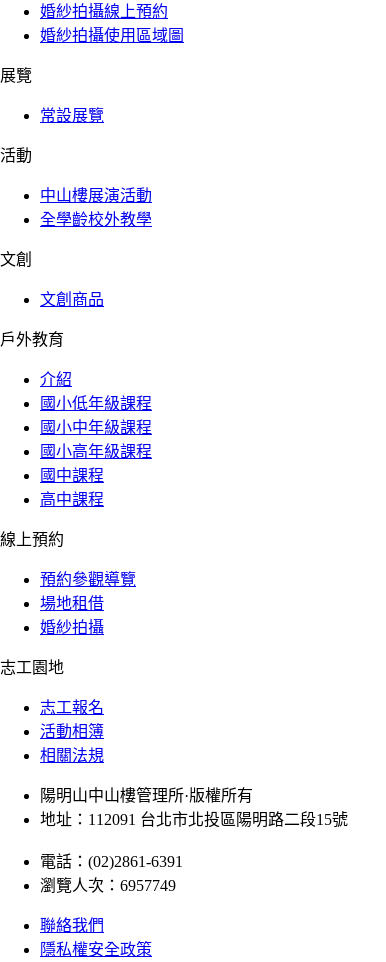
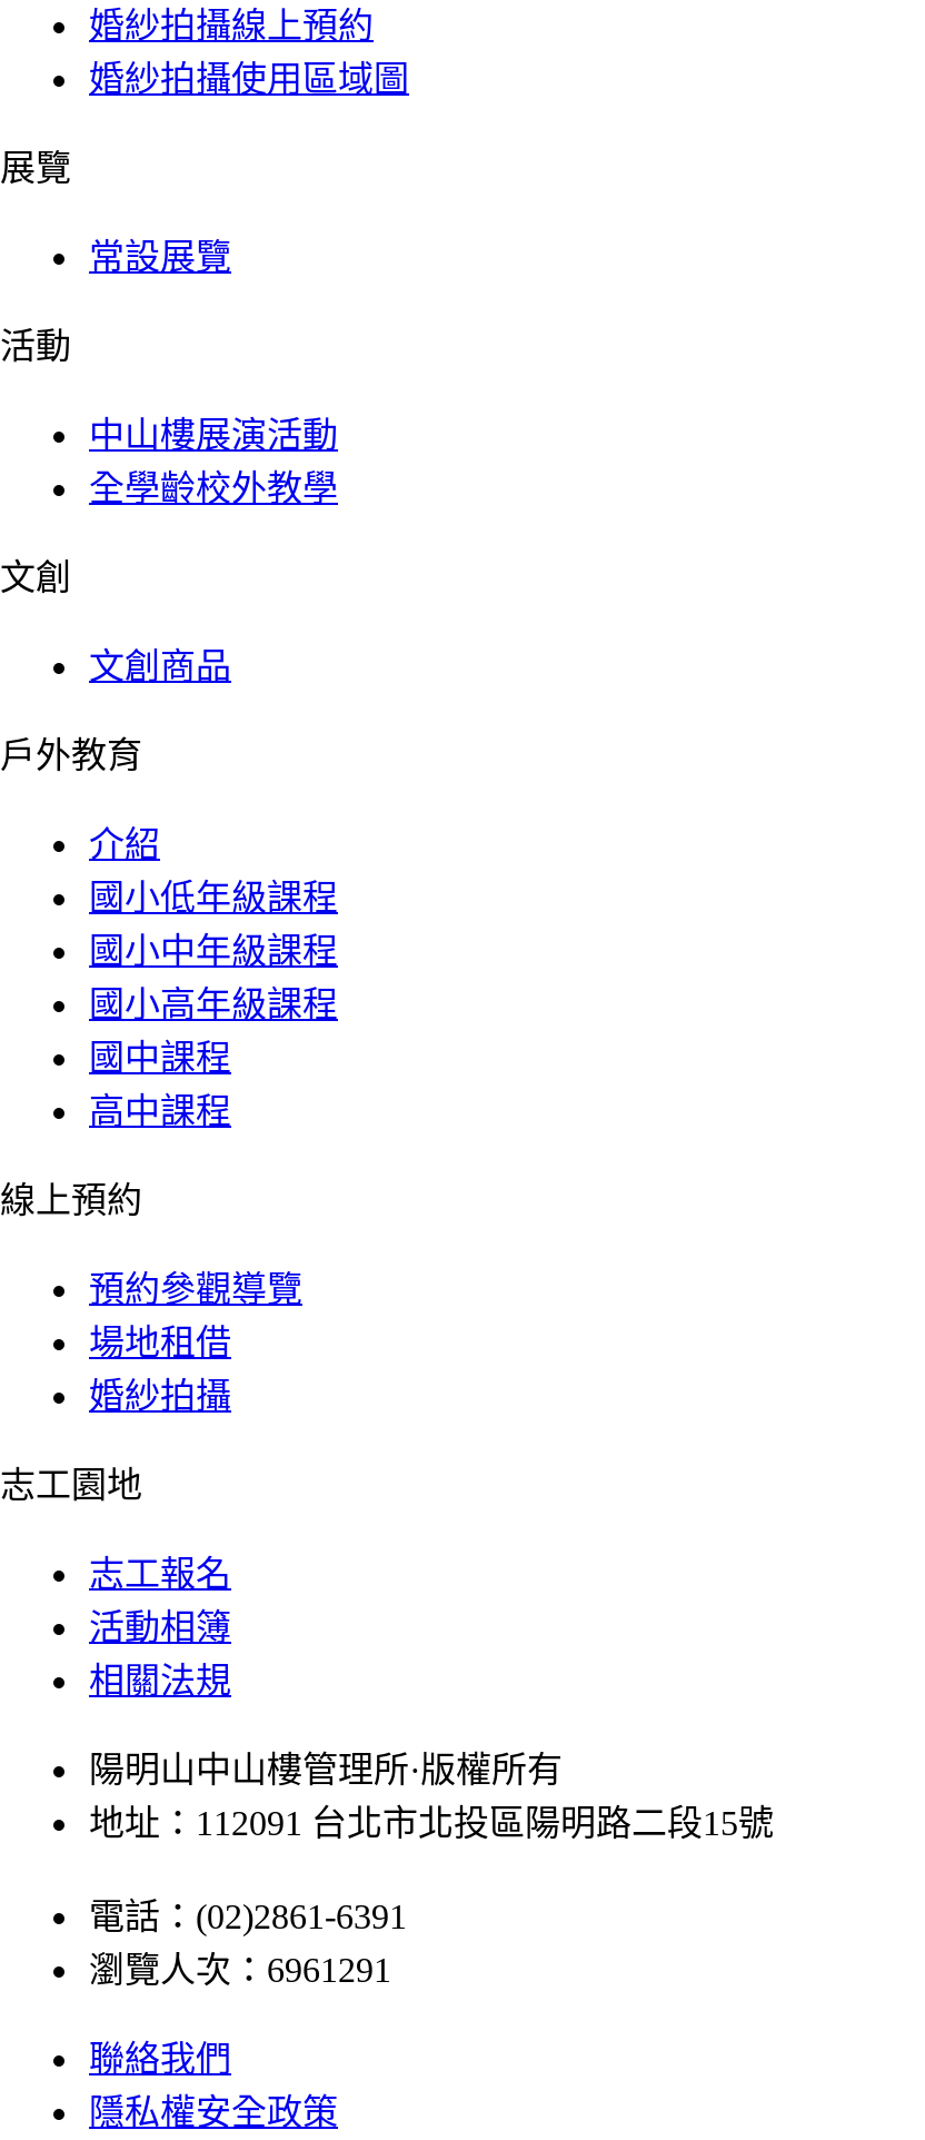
[40,877,176,894] 瀏覽人次：6957749 -> [89,1952,391,1990] 瀏覽人次：6961291

